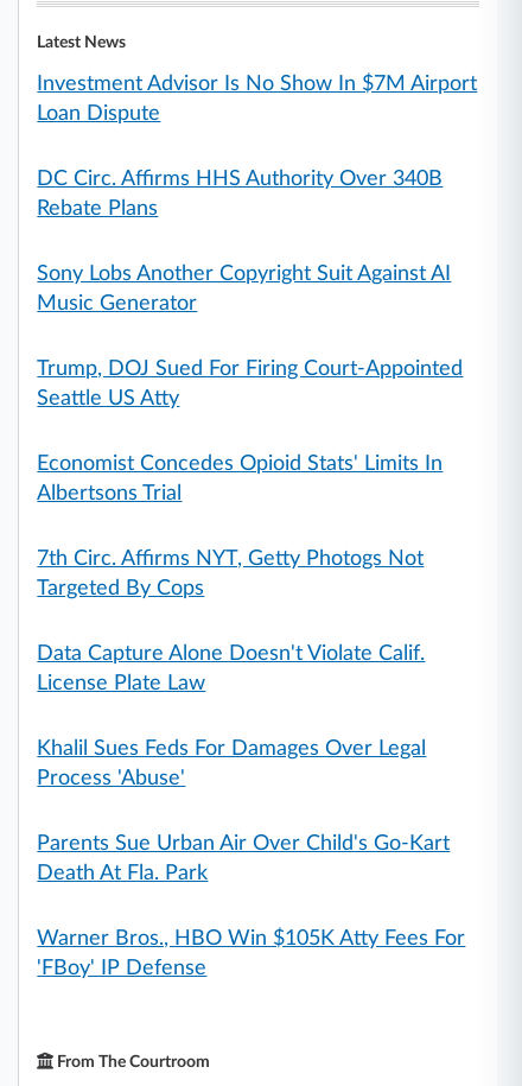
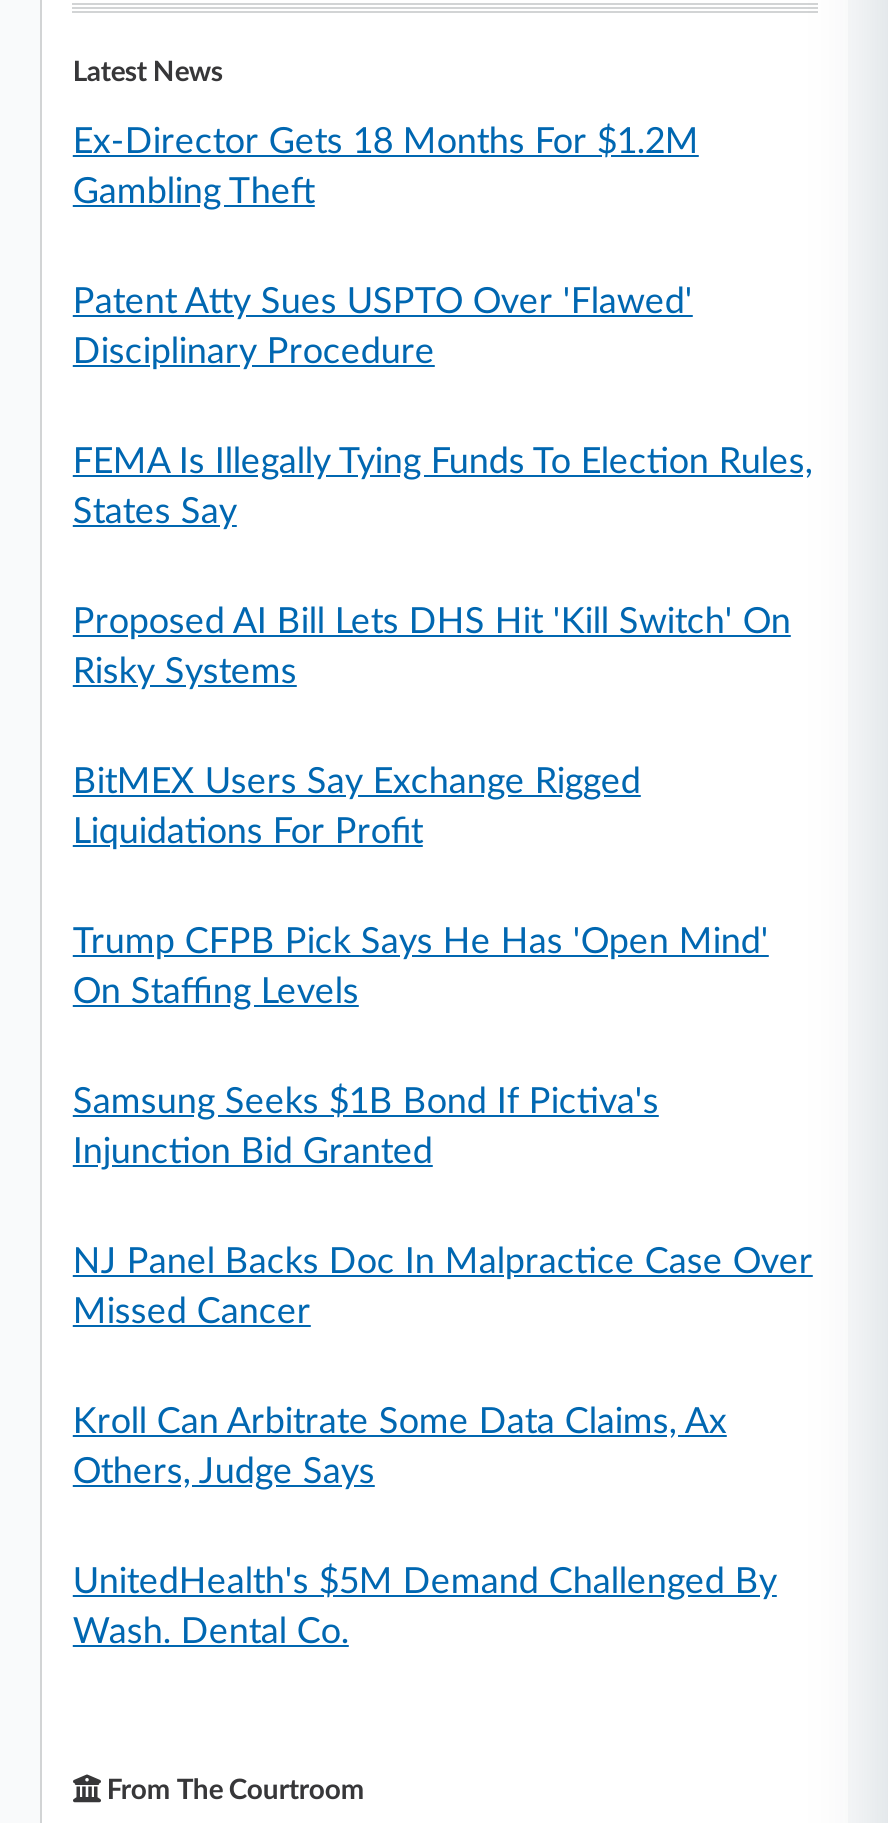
[37,74,477,125] Investment Advisor Is No Show In $7M Airport | Loan Dispute -> [73,125,699,211] Ex-Director Gets 18 Months For $1.2M | Gambling Theft
[37,169,443,220] DC Circ. Affirms HHS Authority Over 340B | Rebate Plans -> [73,285,693,371] Patent Atty Sues USPTO Over 'Flawed' | Disciplinary Procedure
[37,263,451,315] Sony Lobs Another Copyright Suit Against AI | Music Generator -> [73,445,813,531] FEMA Is Illegally Tying Funds To Election Rules, | States Say
[37,358,463,409] Trump, DOJ Sued For Firing Court-Appointed | Seattle US Atty -> [73,605,791,691] Proposed AI Bill Lets DHS Hit 'Kill Switch' On | Risky Systems
[37,453,443,504] Economist Concedes Opioid Stats' Limits In | Albertsons Trial -> [73,765,641,851] BitMEX Users Say Exchange Rigged | Liquidations For Profit
[37,548,424,599] 7th Circ. Affirms NYT, Getty Photogs Not | Targeted By Cops -> [73,925,769,1011] Trump CFPB Pick Says He Has 'Open Mind' | On Staffing Levels
[37,643,425,694] Data Capture Alone Doesn't Violate Calif. | License Plate Law -> [73,1085,659,1171] Samsung Seeks $1B Bond If Pictiva's | Injunction Bid Granted
[37,738,426,789] Khalil Sues Feds For Damages Over Legal | Process 'Abuse' -> [73,1245,813,1331] NJ Panel Backs Doc In Malpractice Case Over | Missed Cancer
[37,833,450,884] Parents Sue Urban Air Over Child's Go-Kart | Death At Fla. Park -> [73,1405,727,1491] Kroll Can Arbitrate Some Data Claims, Ax | Others, Judge Says
[37,928,466,979] Warner Bros., HBO Win $105K Atty Fees For | 'FBoy' IP Defense -> [73,1565,777,1651] UnitedHealth's $5M Demand Challenged By | Wash. Dental Co.

